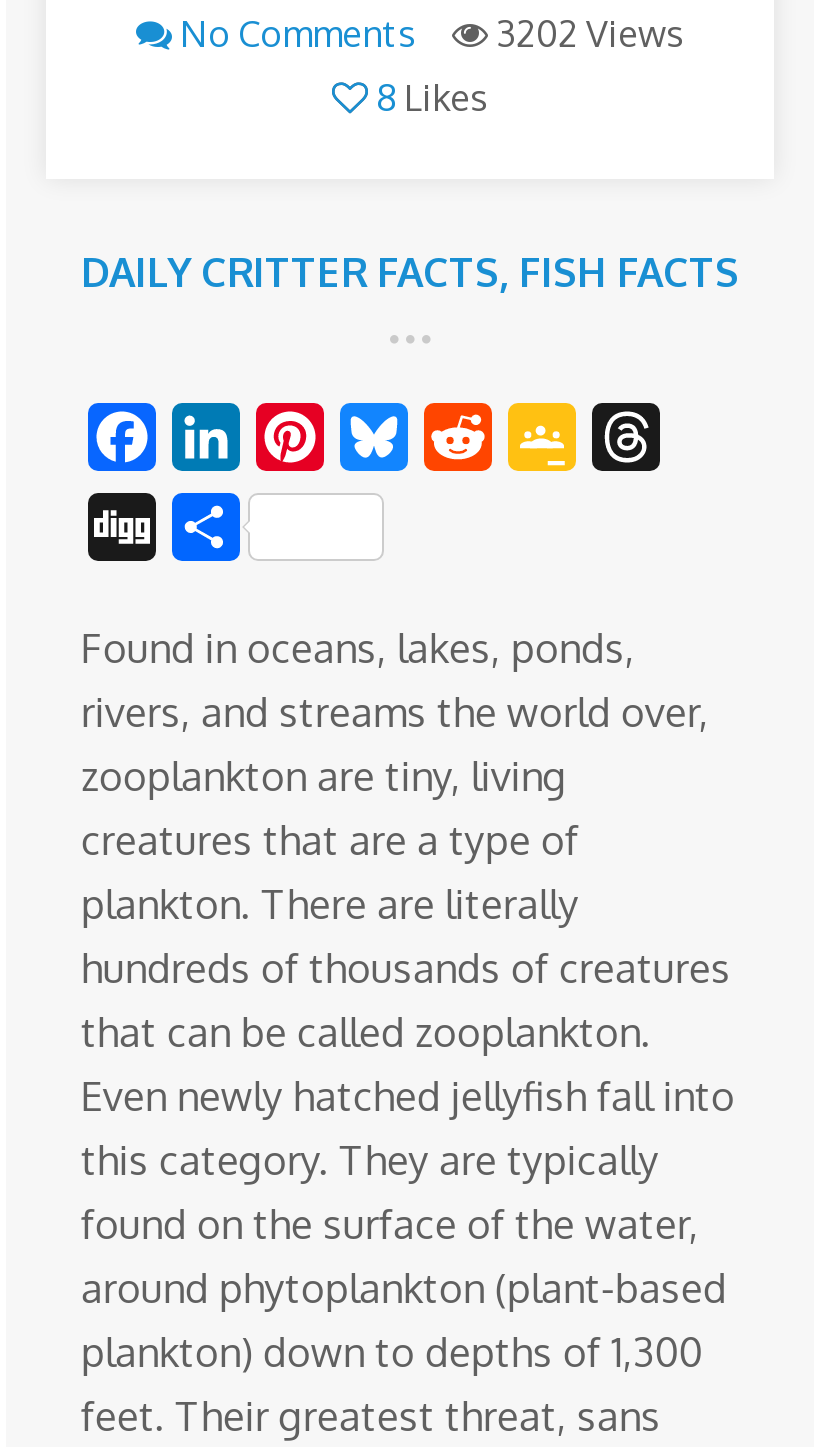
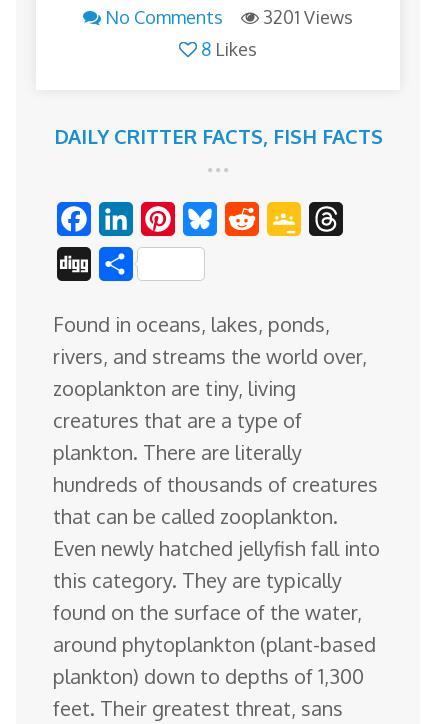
[180,10,684,54] No Comments 3202 Views -> [105,5,353,27] No Comments 3201 Views

